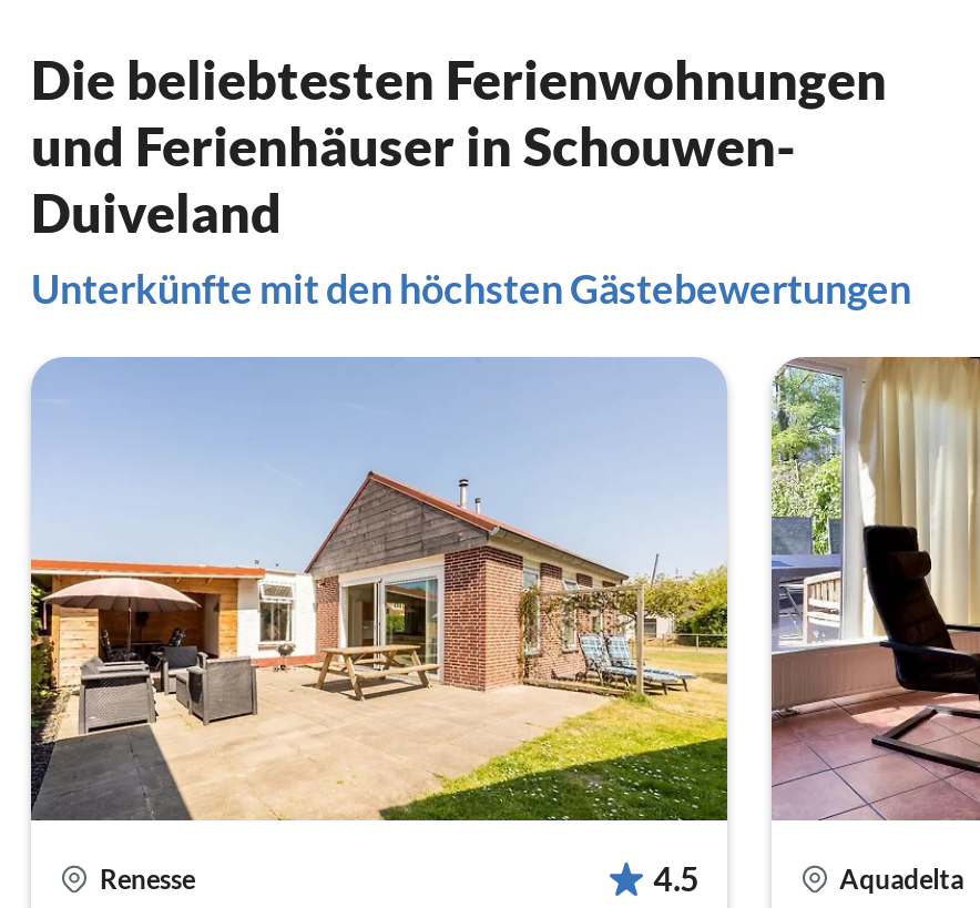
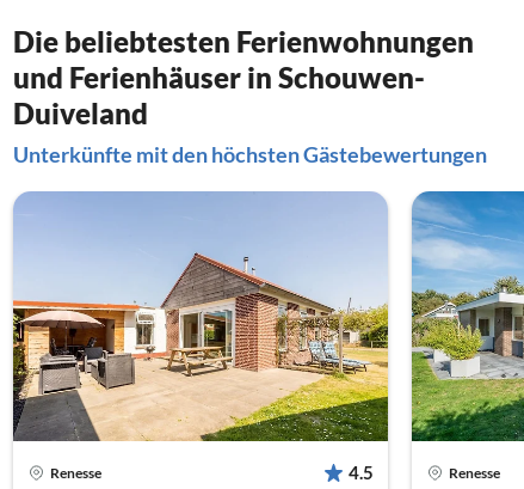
[769,355,973,895] [image] | Aquadelta -> [411,190,520,482] [image] | Renesse

